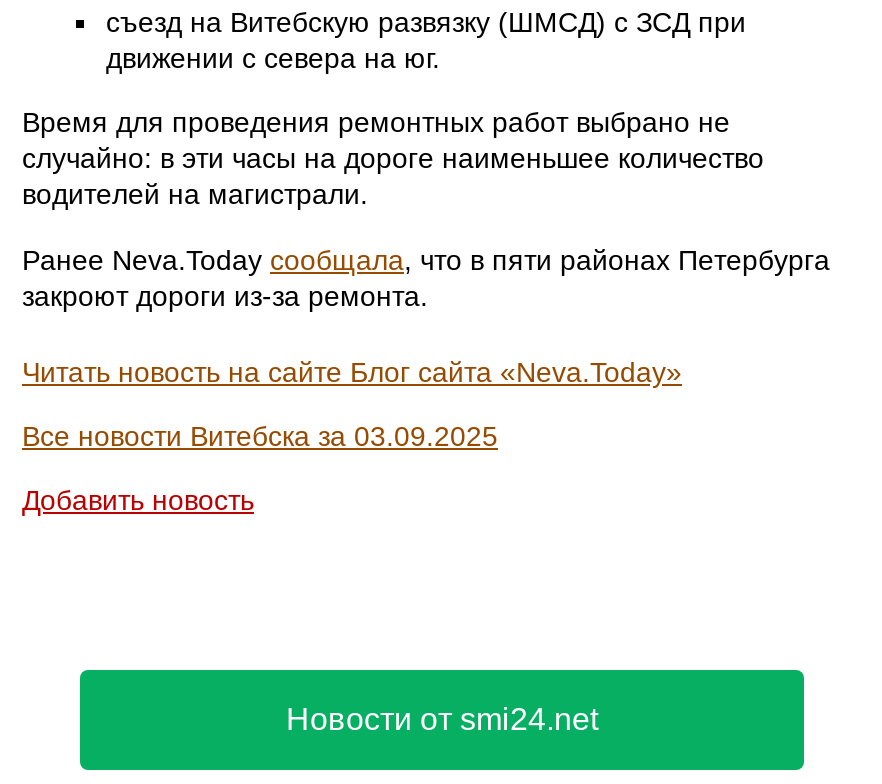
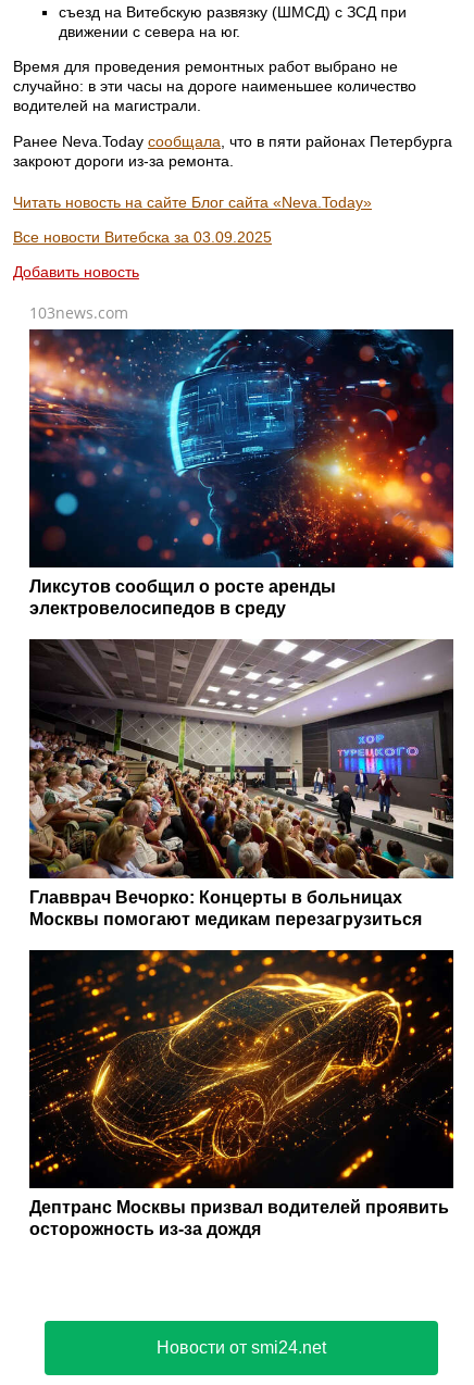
none -> [28,328,454,618] [image] | Ликсутов сообщил о росте аренды | электровелосипедов в среду
none -> [28,638,454,928] [image] | Главврач Вечорко: Концерты в больницах | Москвы помогают медикам перезагрузиться
none -> [28,949,454,1238] [image] | Дептранс Москвы призвал водителей проявить | осторожность из-за дождя
none -> [29,302,128,323] 103news.com

